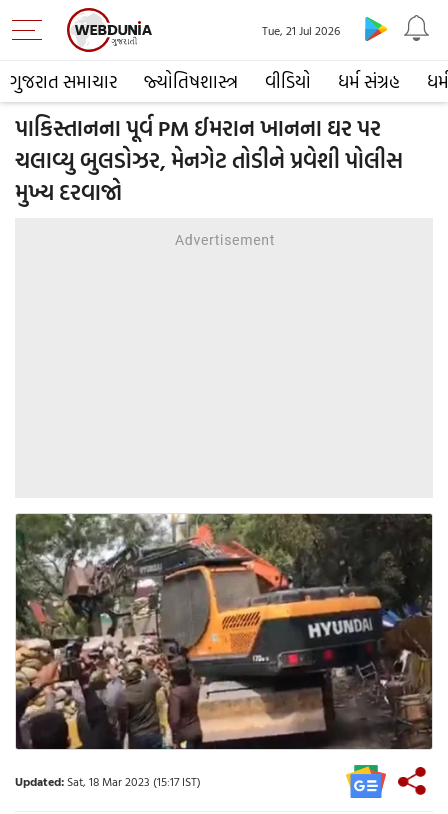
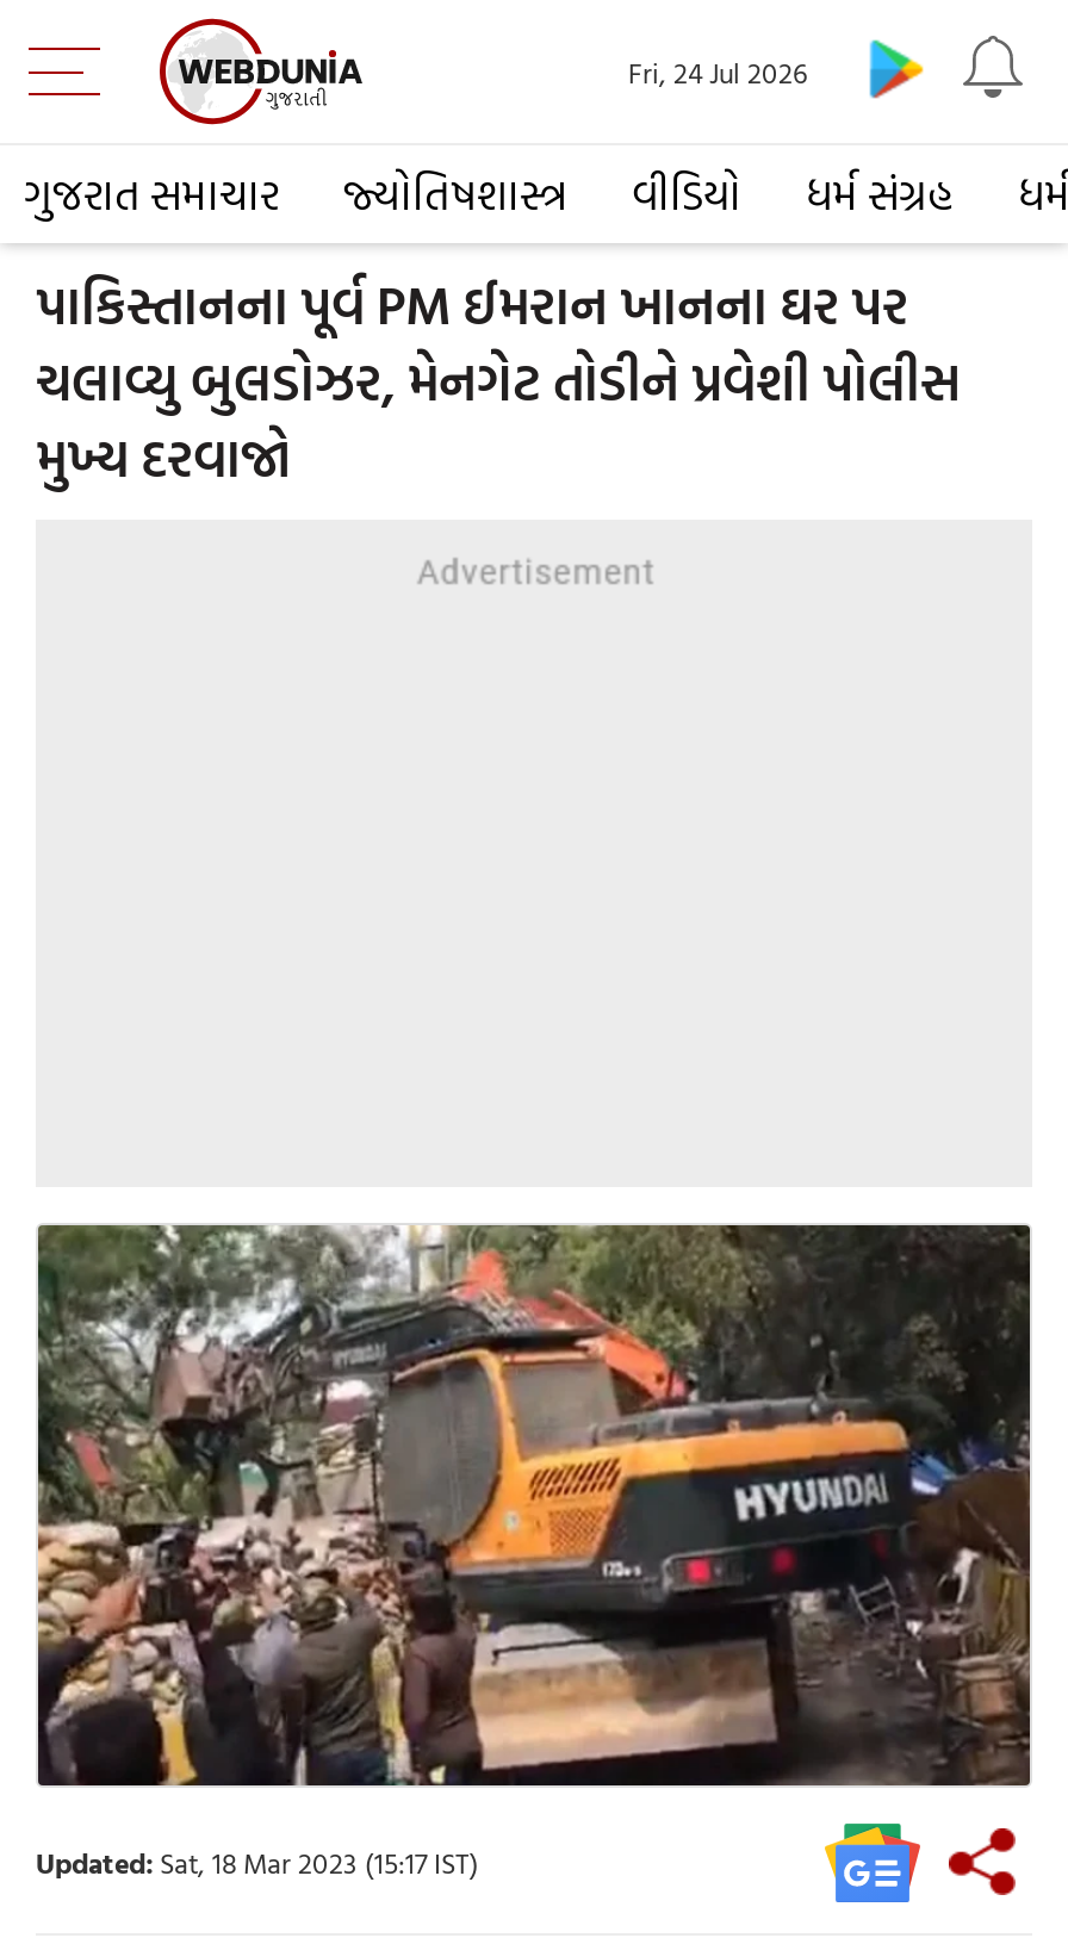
[262,21,340,39] Tue, 21 Jul 2026 -> [628,50,807,93] Fri, 24 Jul 2026

